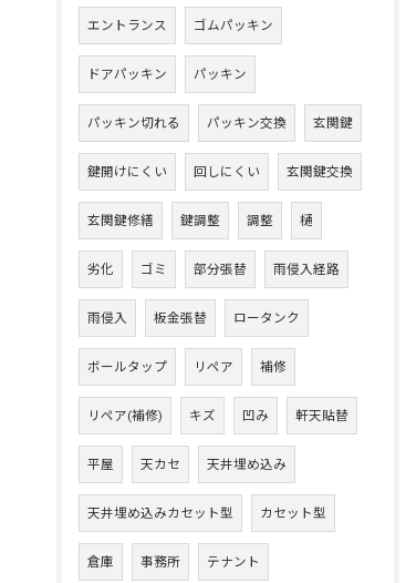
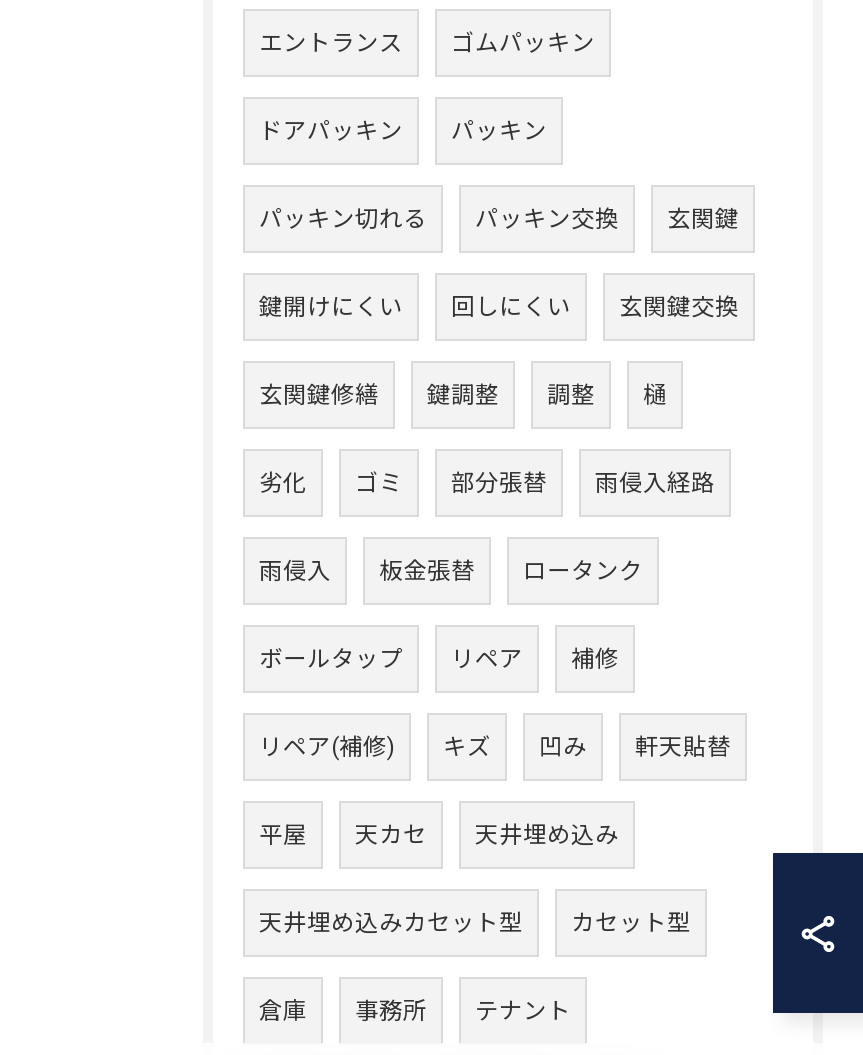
none -> [771,851,857,1017] [image]

